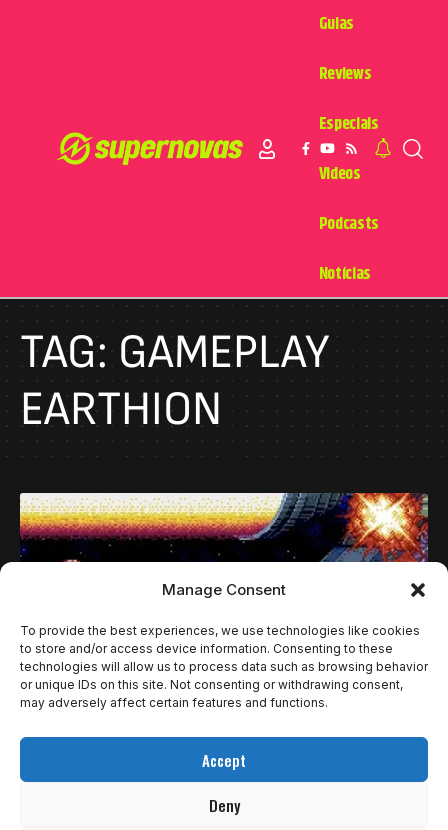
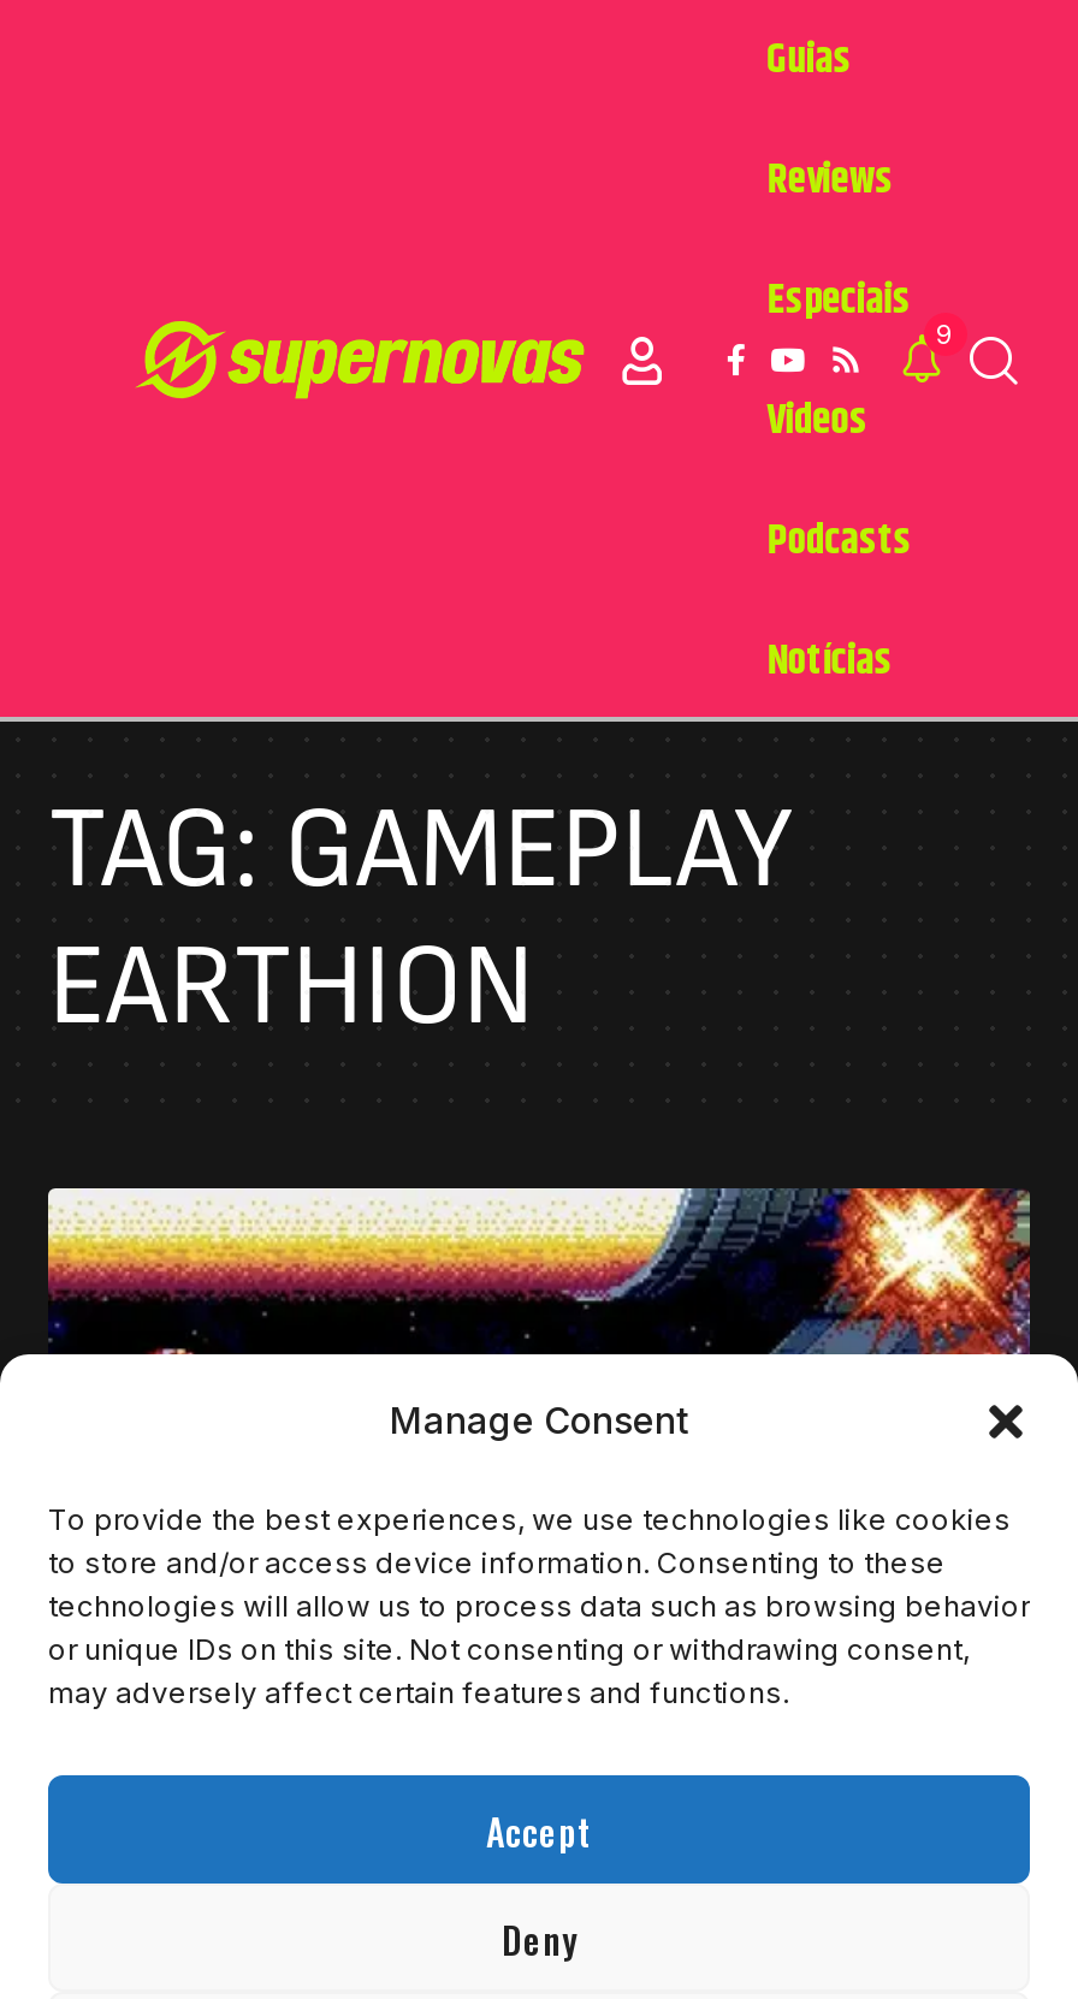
none -> [936,318,955,351] 9

